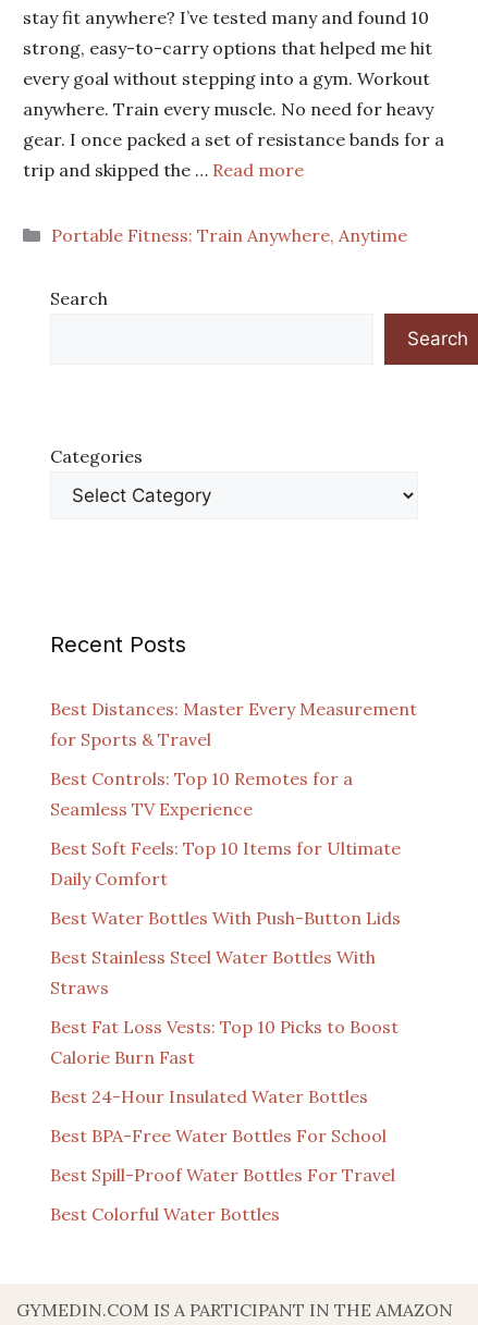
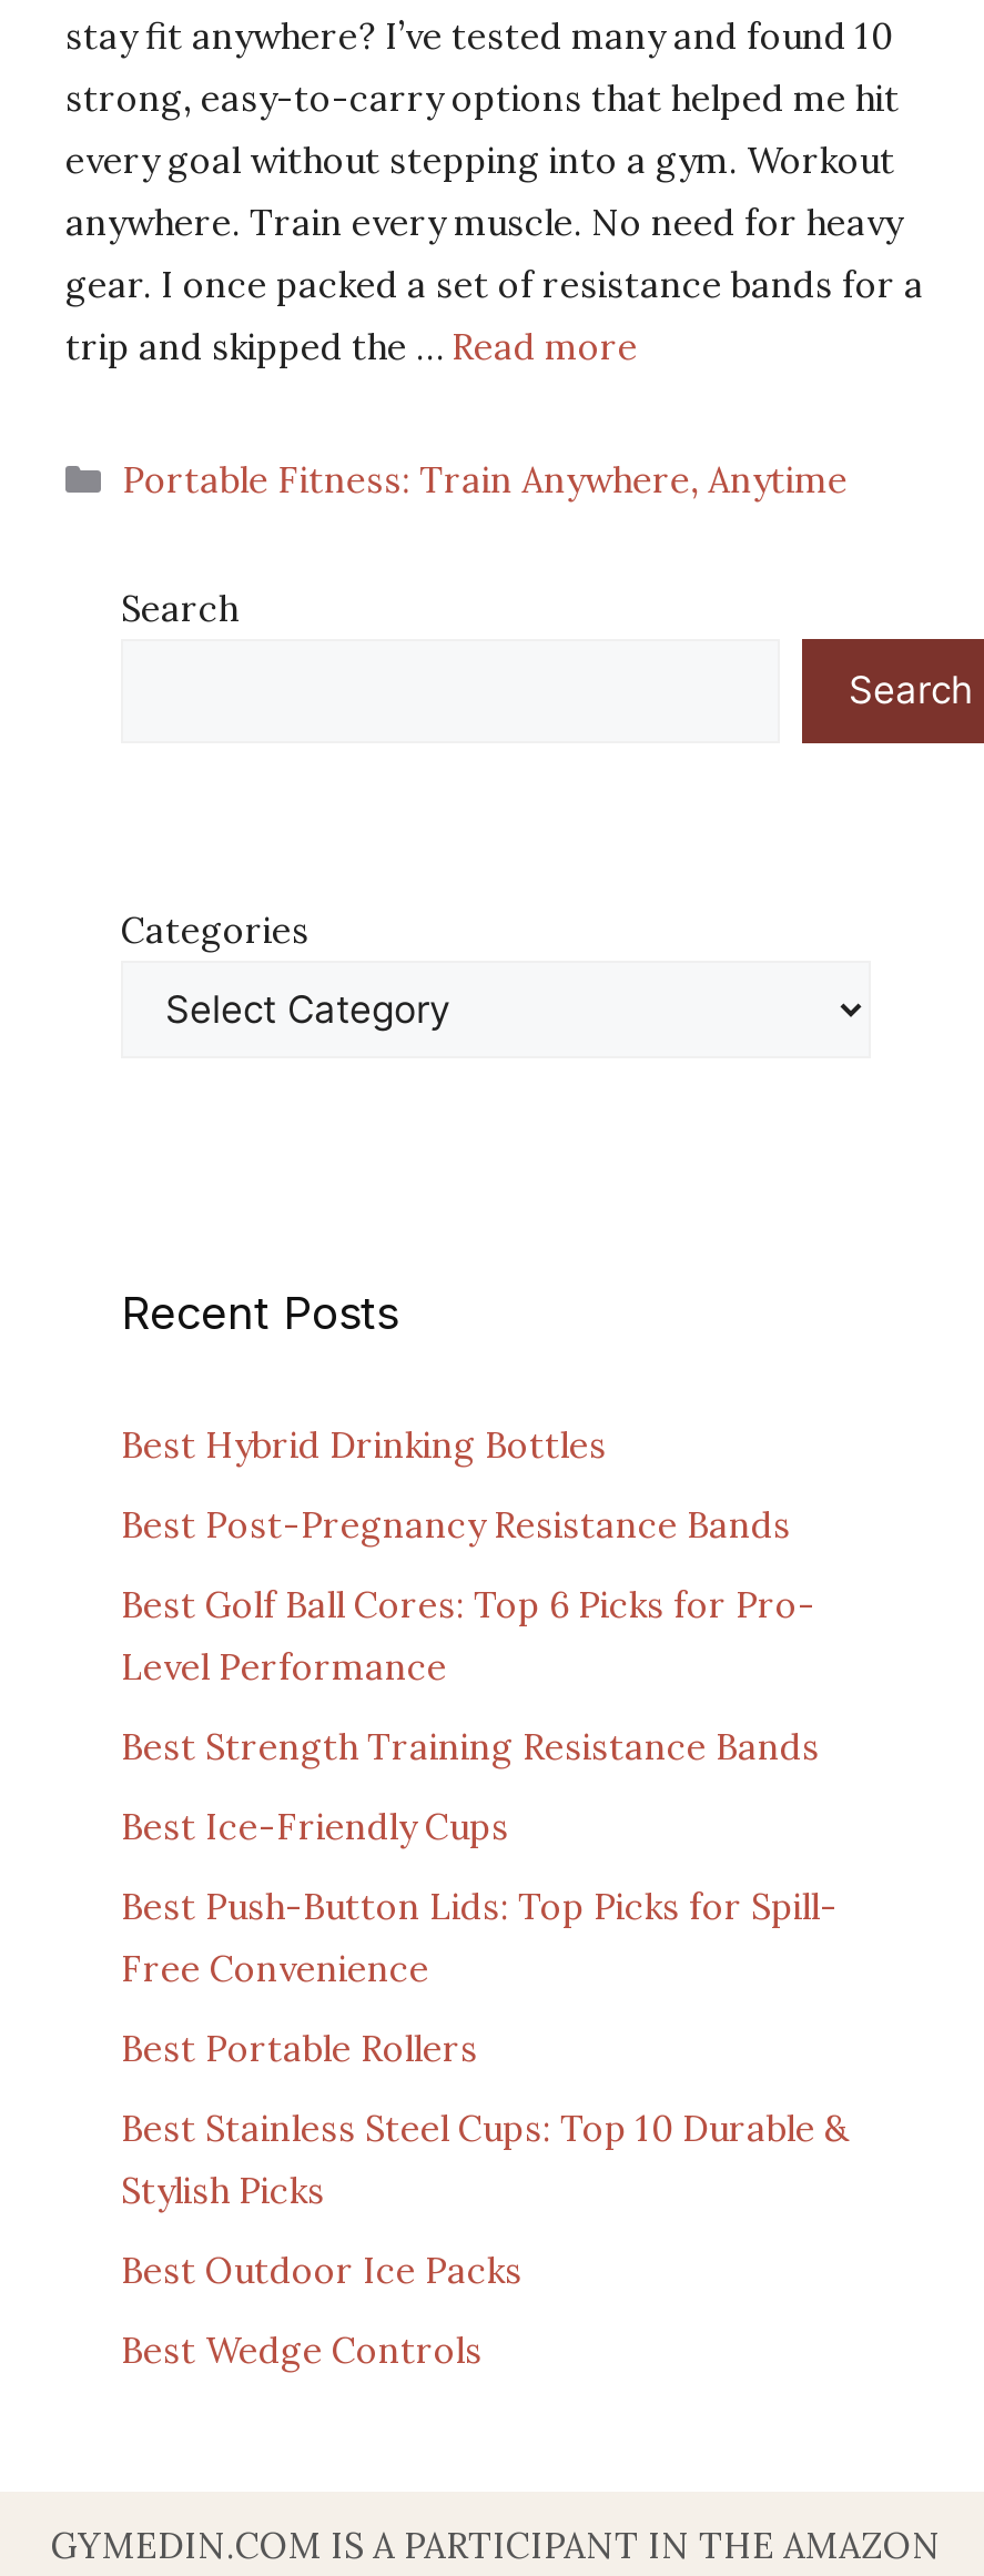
[50,698,417,750] Best Distances: Master Every Measurement | for Sports & Travel -> [121,1422,607,1466] Best Hybrid Drinking Bottles
[50,767,353,819] Best Controls: Top 10 Remotes for a | Seamless TV Experience -> [121,1501,791,1546] Best Post-Pregnancy Resistance Bands
[50,837,401,889] Best Soft Feels: Top 10 Items for Ultimate | Daily Comfort -> [121,1581,815,1688] Best Golf Ball Cores: Top 6 Picks for Pro- | Level Performance
[50,907,401,928] Best Water Bottles With Push-Button Lids -> [121,1723,820,1768] Best Strength Training Resistance Bands
[50,946,376,998] Best Stainless Steel Water Bottles With | Straws -> [121,1803,509,1848] Best Ice-Friendly Cups
[50,1015,399,1068] Best Fat Loss Vests: Top 10 Picks to Boost | Calorie Burn Fast -> [121,1883,838,1990] Best Push-Button Lids: Top Picks for Spill- | Free Convenience
[50,1085,368,1107] Best 24-Hour Insulated Water Bottles -> [121,2025,478,2069] Best Portable Rollers
[50,1124,387,1146] Best BPA-Free Water Bottles For School -> [121,2105,849,2211] Best Stainless Steel Cups: Top 10 Durable & | Stylish Picks
[50,1164,395,1185] Best Spill-Proof Water Bottles For Travel -> [121,2247,523,2291] Best Outdoor Ice Packs
[50,1203,280,1225] Best Colorful Water Bottles -> [121,2327,483,2371] Best Wedge Controls

